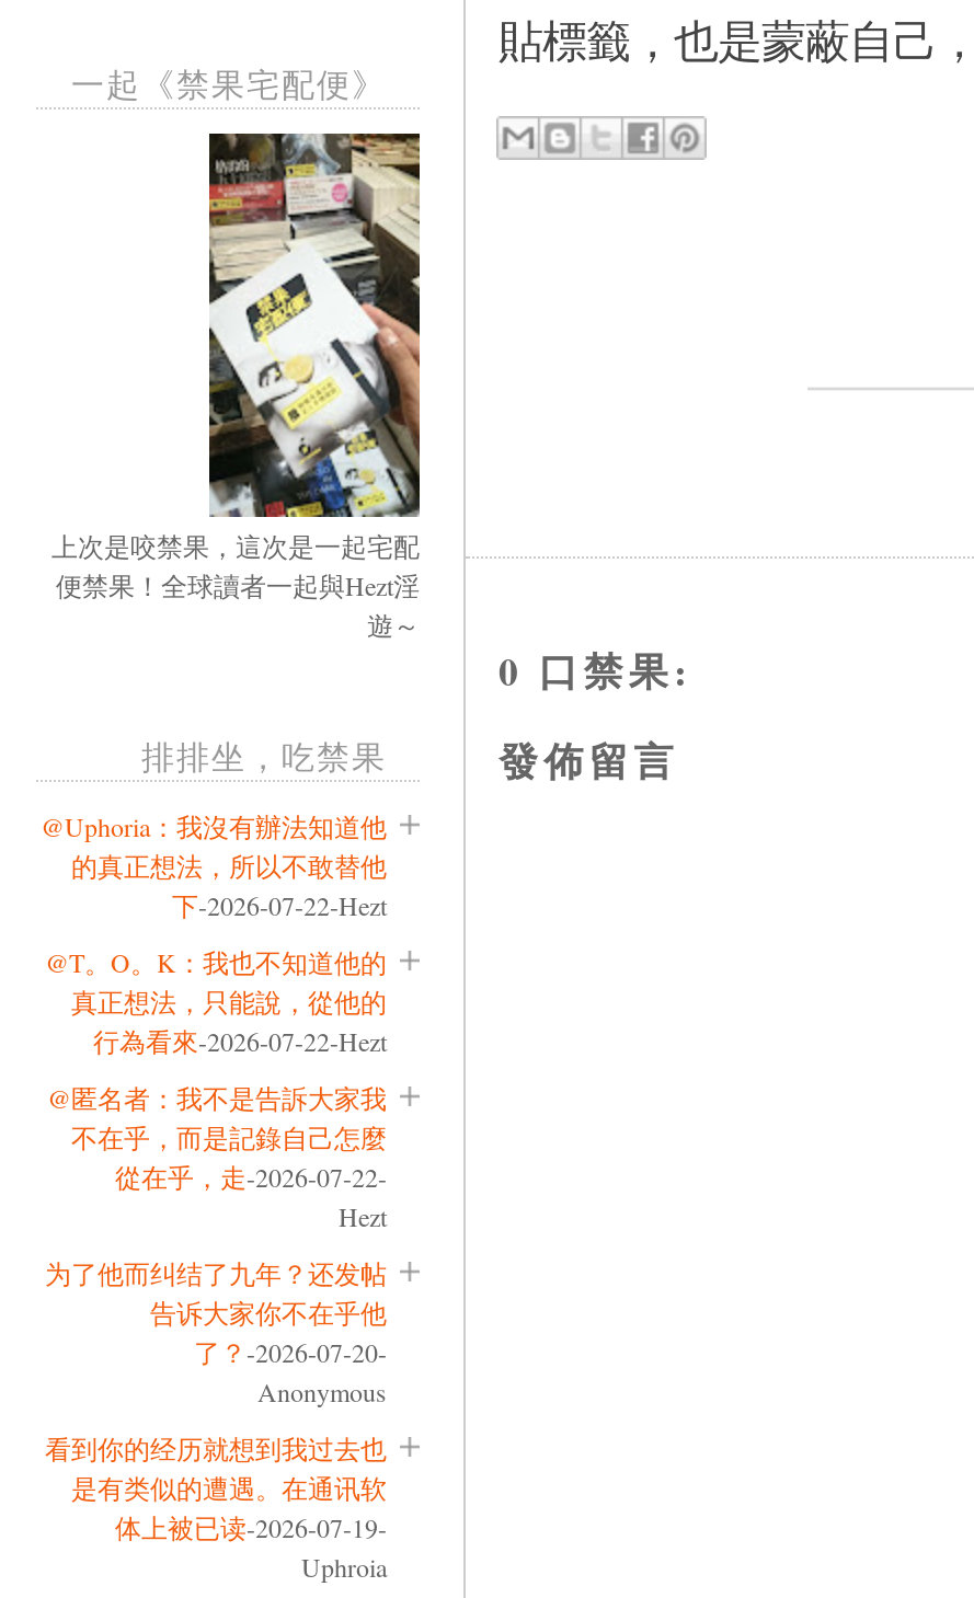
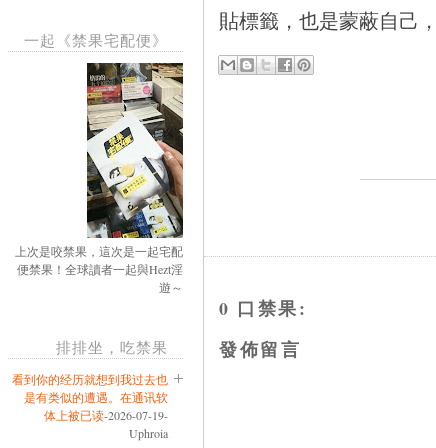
[41,808,387,1409] @Uphoria：我沒有辦法知道他 | 的真正想法，所以不敢替他 | 下-2026-07-22-Hezt | @T。O。K：我也不知道他的 | 真正想法，只能說，從他的 | 行為看來-2026-07-22-Hezt | @匿名者：我不是告訴大家我 | 不在乎，而是記錄自己怎麼 | 從在乎，走-2026-07-22- | Hezt | 为了他而纠结了九年？还发帖 | 告诉大家你不在乎他 | 了？-2026-07-20- | Anonymous -> none

